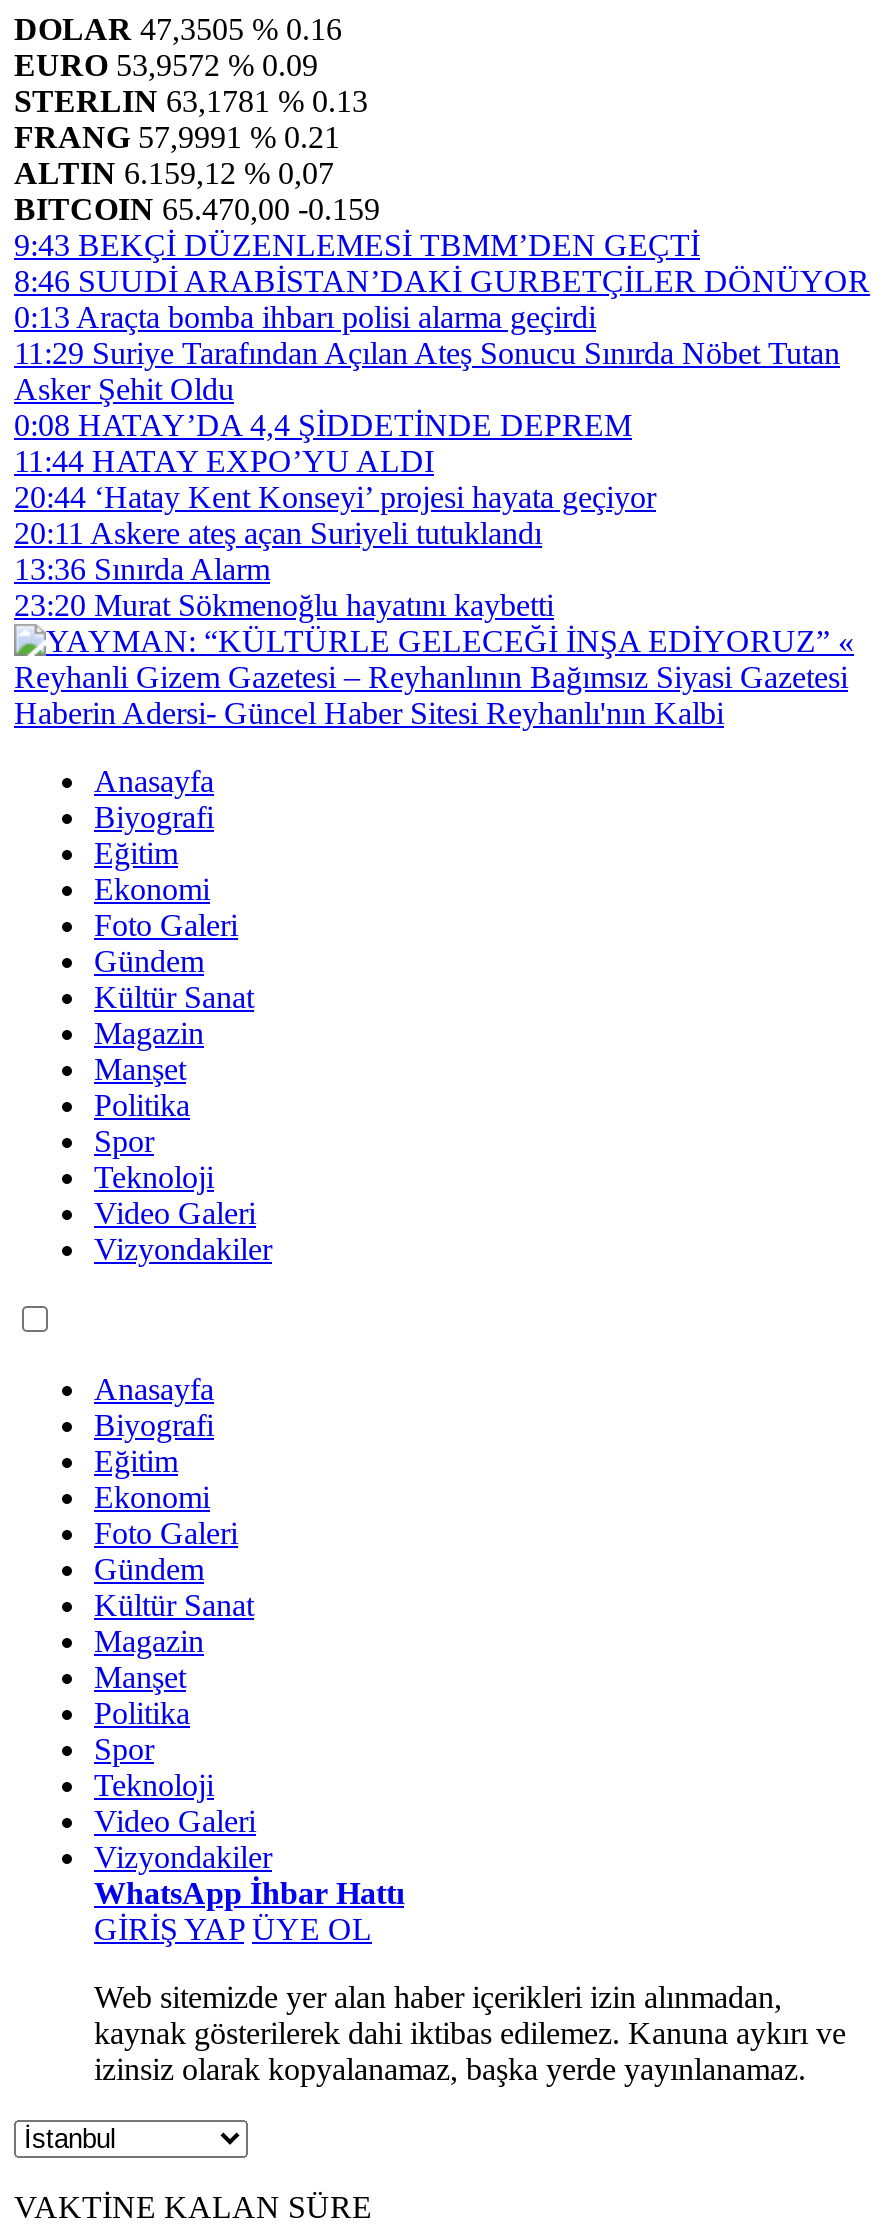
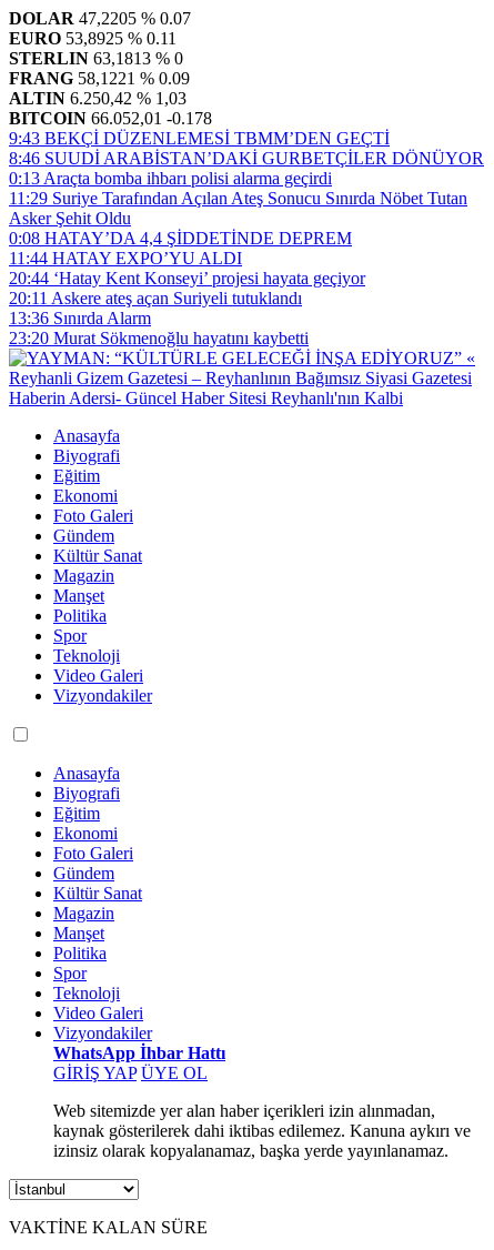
[14,12,342,46] DOLAR 47,3505 % 0.16 -> [9,9,191,28] DOLAR 47,2205 % 0.07
[14,48,318,82] EURO 53,9572 % 0.09 -> [9,29,177,48] EURO 53,8925 % 0.11
[14,84,368,118] STERLIN 63,1781 % 0.13 -> [9,49,183,68] STERLIN 63,1813 % 0
[14,120,340,154] FRANG 57,9991 % 0.21 -> [9,69,190,88] FRANG 58,1221 % 0.09
[14,156,334,190] ALTIN 6.159,12 % 0,07 -> [9,89,186,108] ALTIN 6.250,42 % 1,03
[14,192,380,226] BITCOIN 65.470,00 -0.159 -> [9,109,212,128] BITCOIN 66.052,01 -0.178

